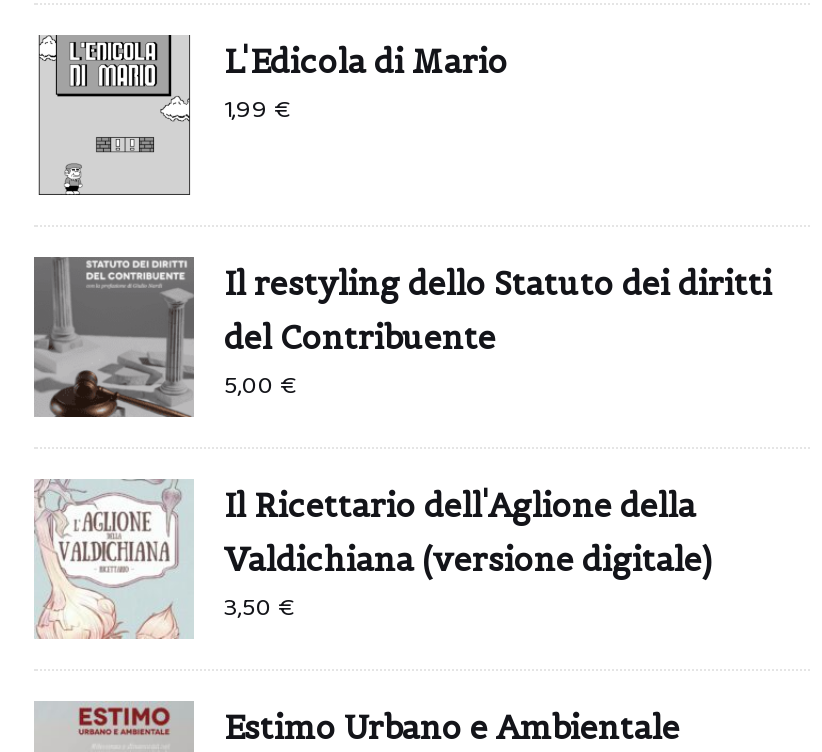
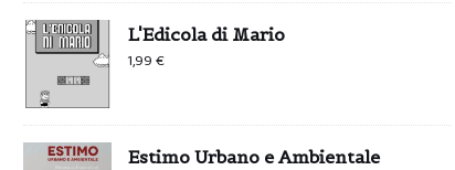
[34,256,772,630] [image] | Il restyling dello Statuto dei diritti | del Contribuente | 5,00 € | Il Ricettario dell'Aglione della | Valdichiana (versione digitale) | 3,50 € -> none
[38,482,188,640] [image] -> none

